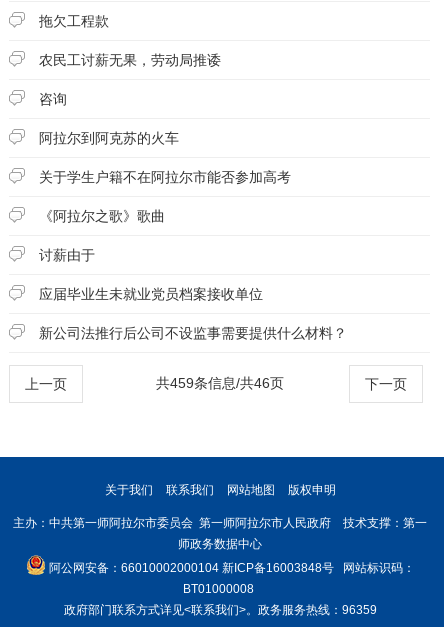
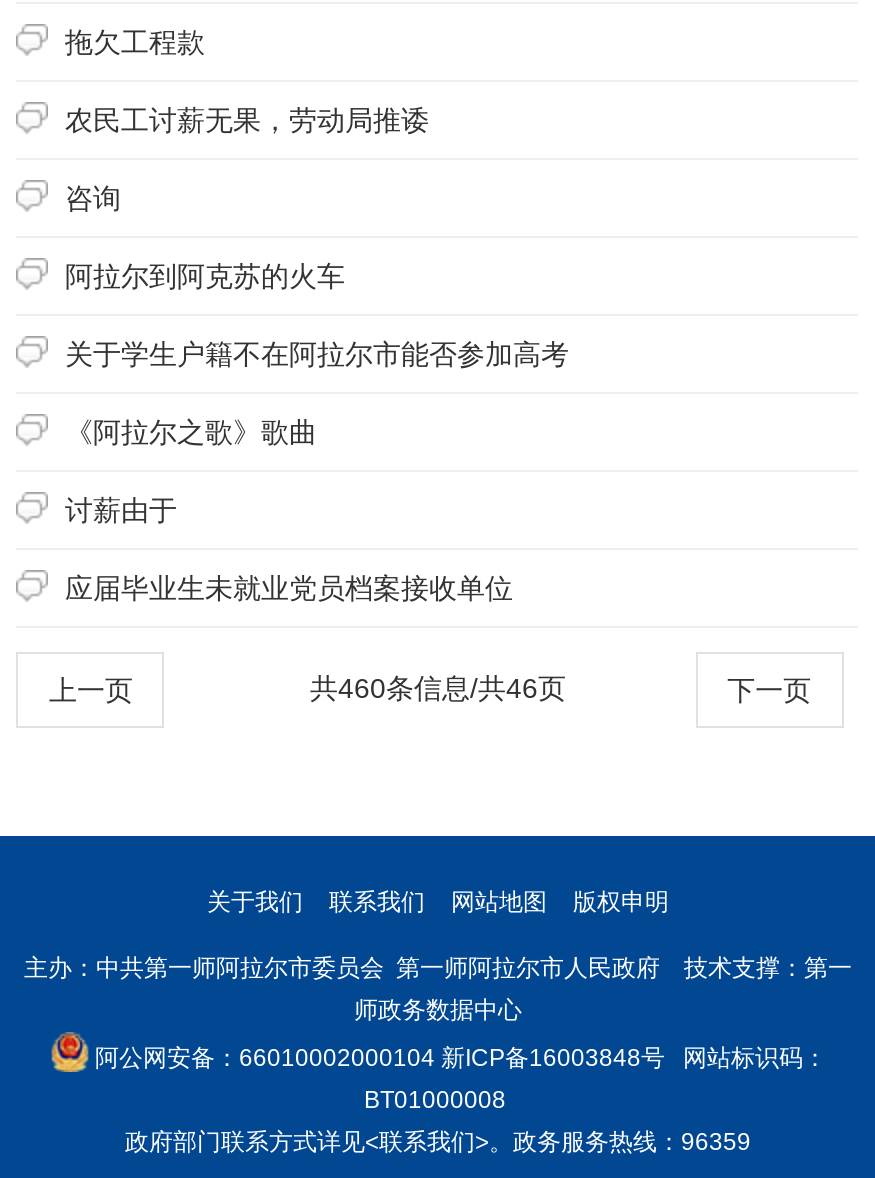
[39,324,347,340] 新公司法推行后公司不设监事需要提供什么材料？ -> none
[156,375,284,391] 共459条信息/共46页 -> [310,672,566,704] 共460条信息/共46页

